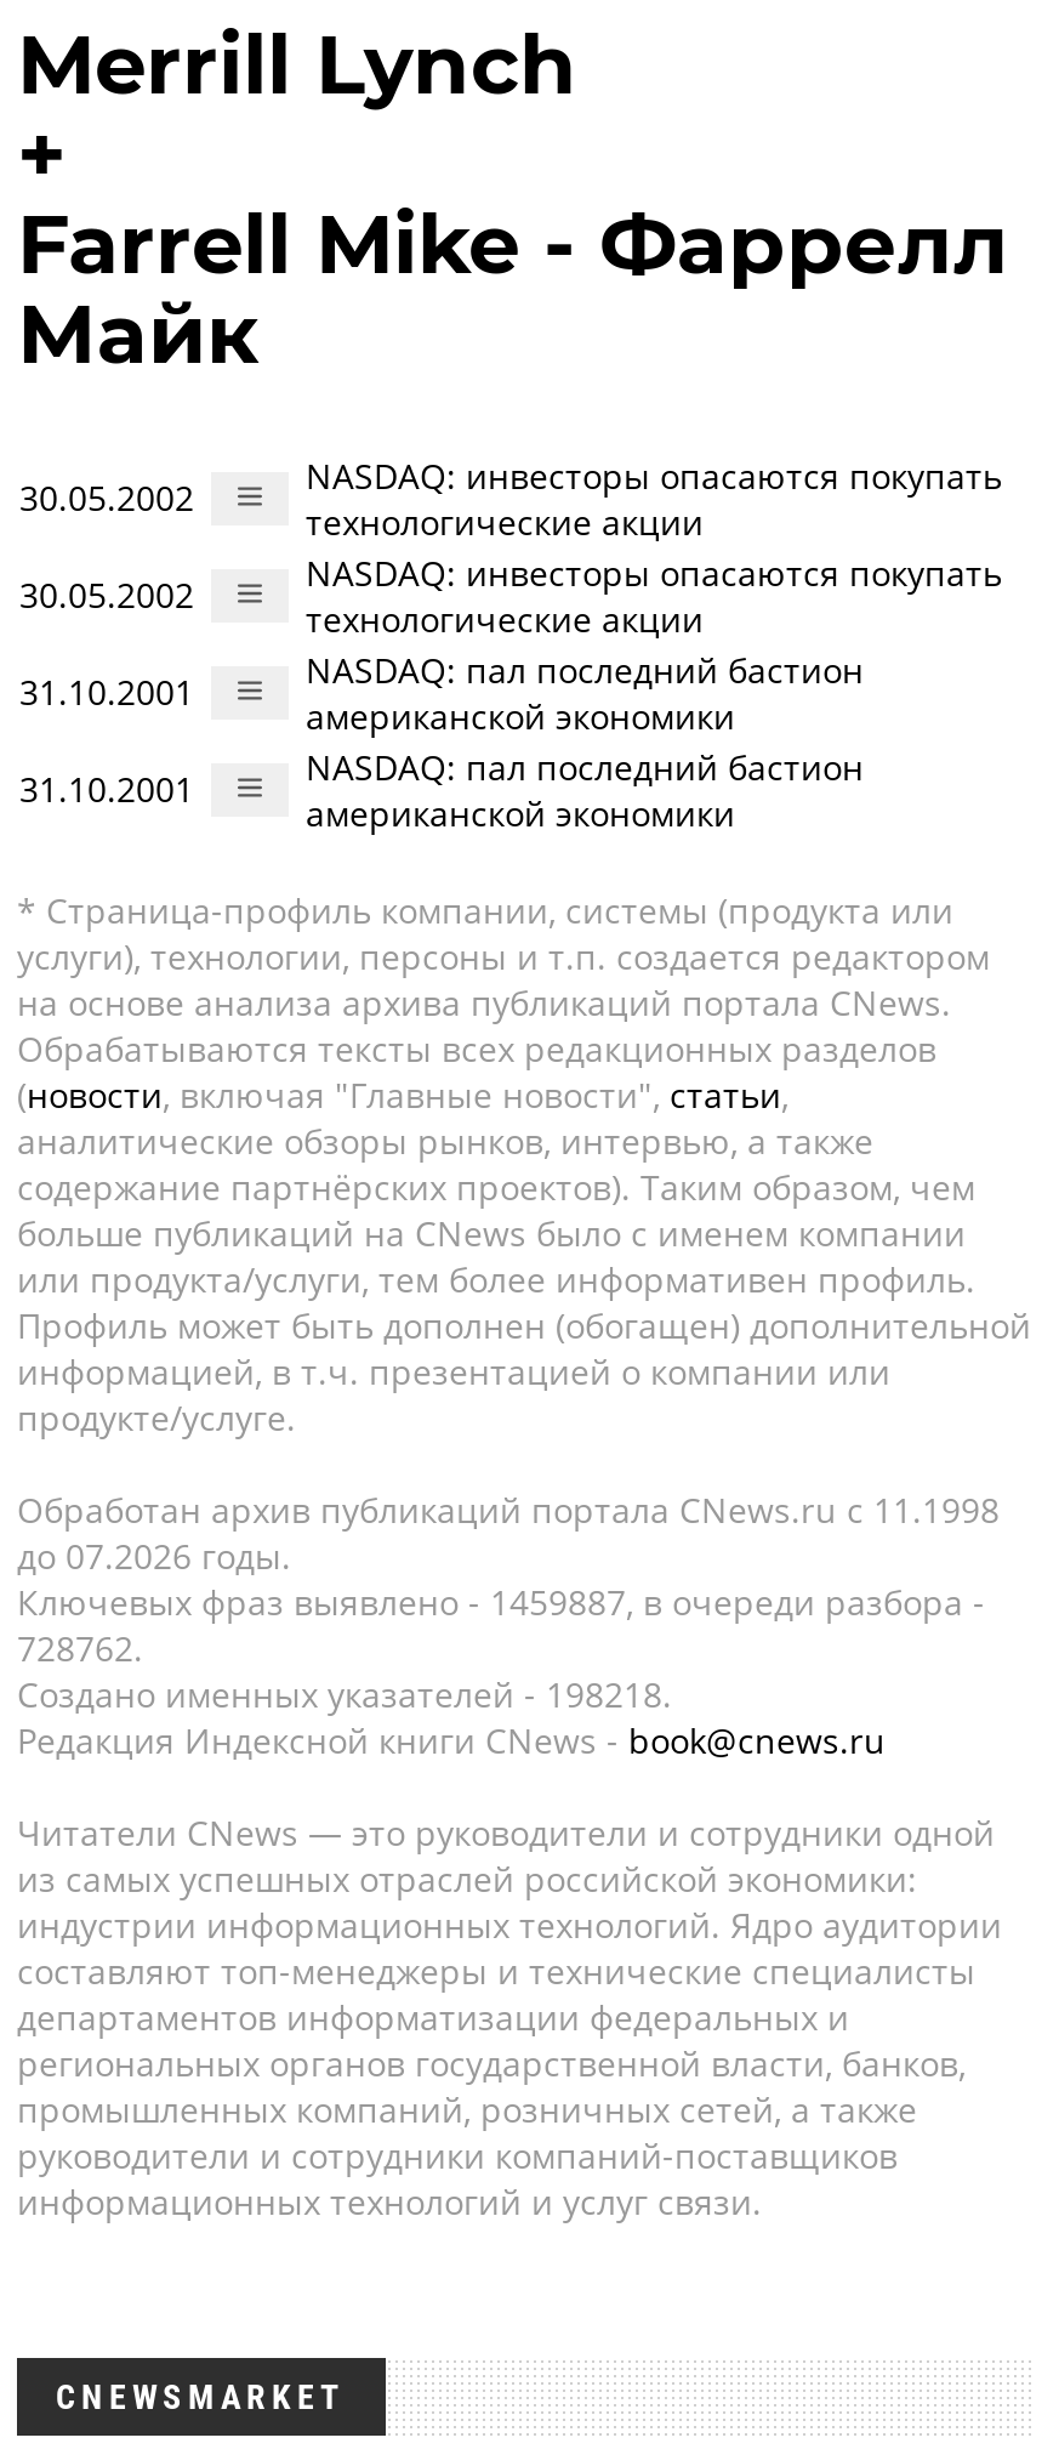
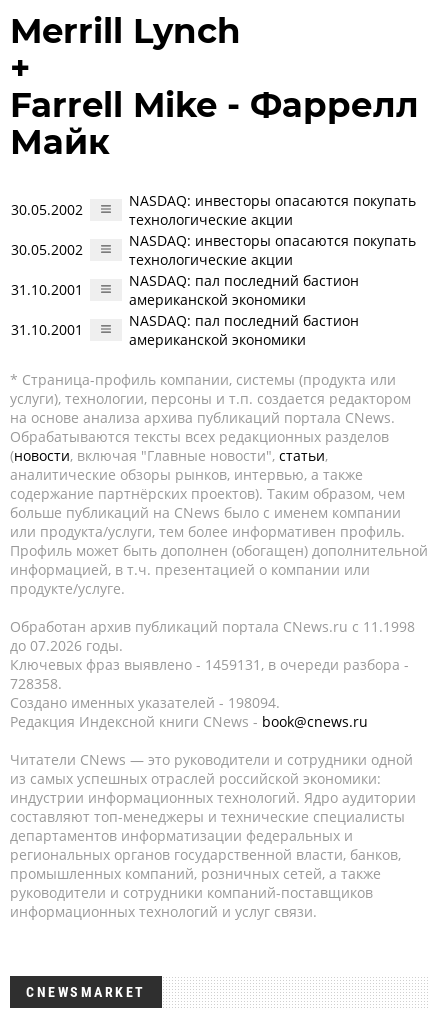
[17,1579,985,1625] Ключевых фраз выявлено - 1459887, в очереди разбора - -> [10,655,409,674] Ключевых фраз выявлено - 1459131, в очереди разбора -
[17,1625,143,1671] 728762. -> [10,674,62,693] 728358.
[17,1671,672,1717] Создано именных указателей - 198218. -> [10,693,280,712] Создано именных указателей - 198094.

